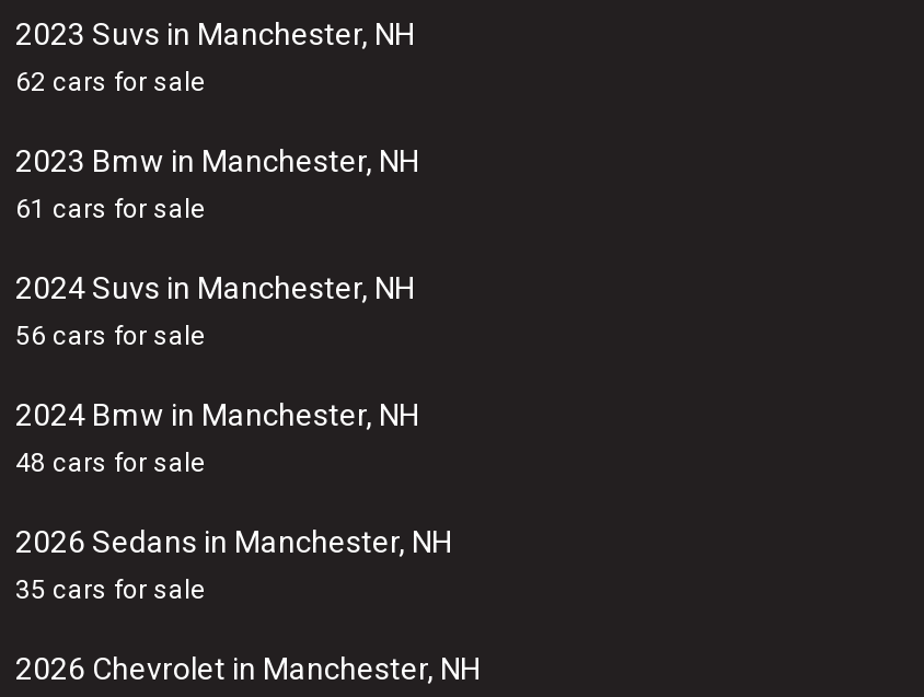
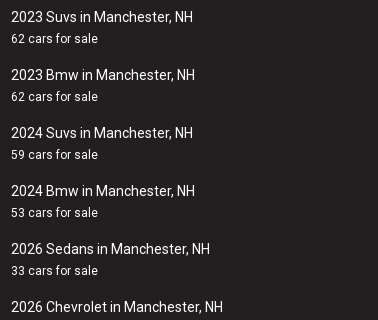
[15,194,206,224] 61 cars for sale -> [11,90,98,104] 62 cars for sale
[15,321,206,351] 56 cars for sale -> [11,148,98,162] 59 cars for sale
[15,448,206,478] 48 cars for sale -> [11,206,98,220] 53 cars for sale
[15,574,206,605] 35 cars for sale -> [11,264,98,278] 33 cars for sale

